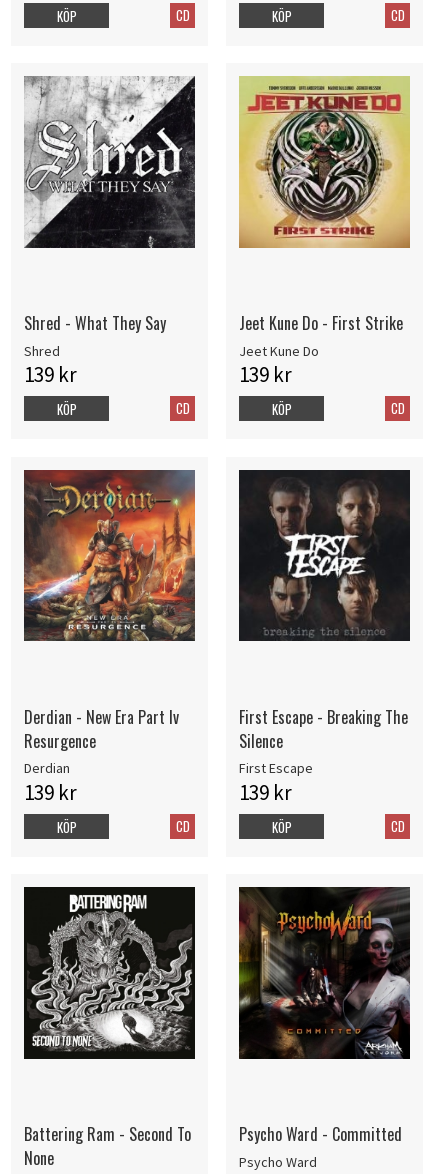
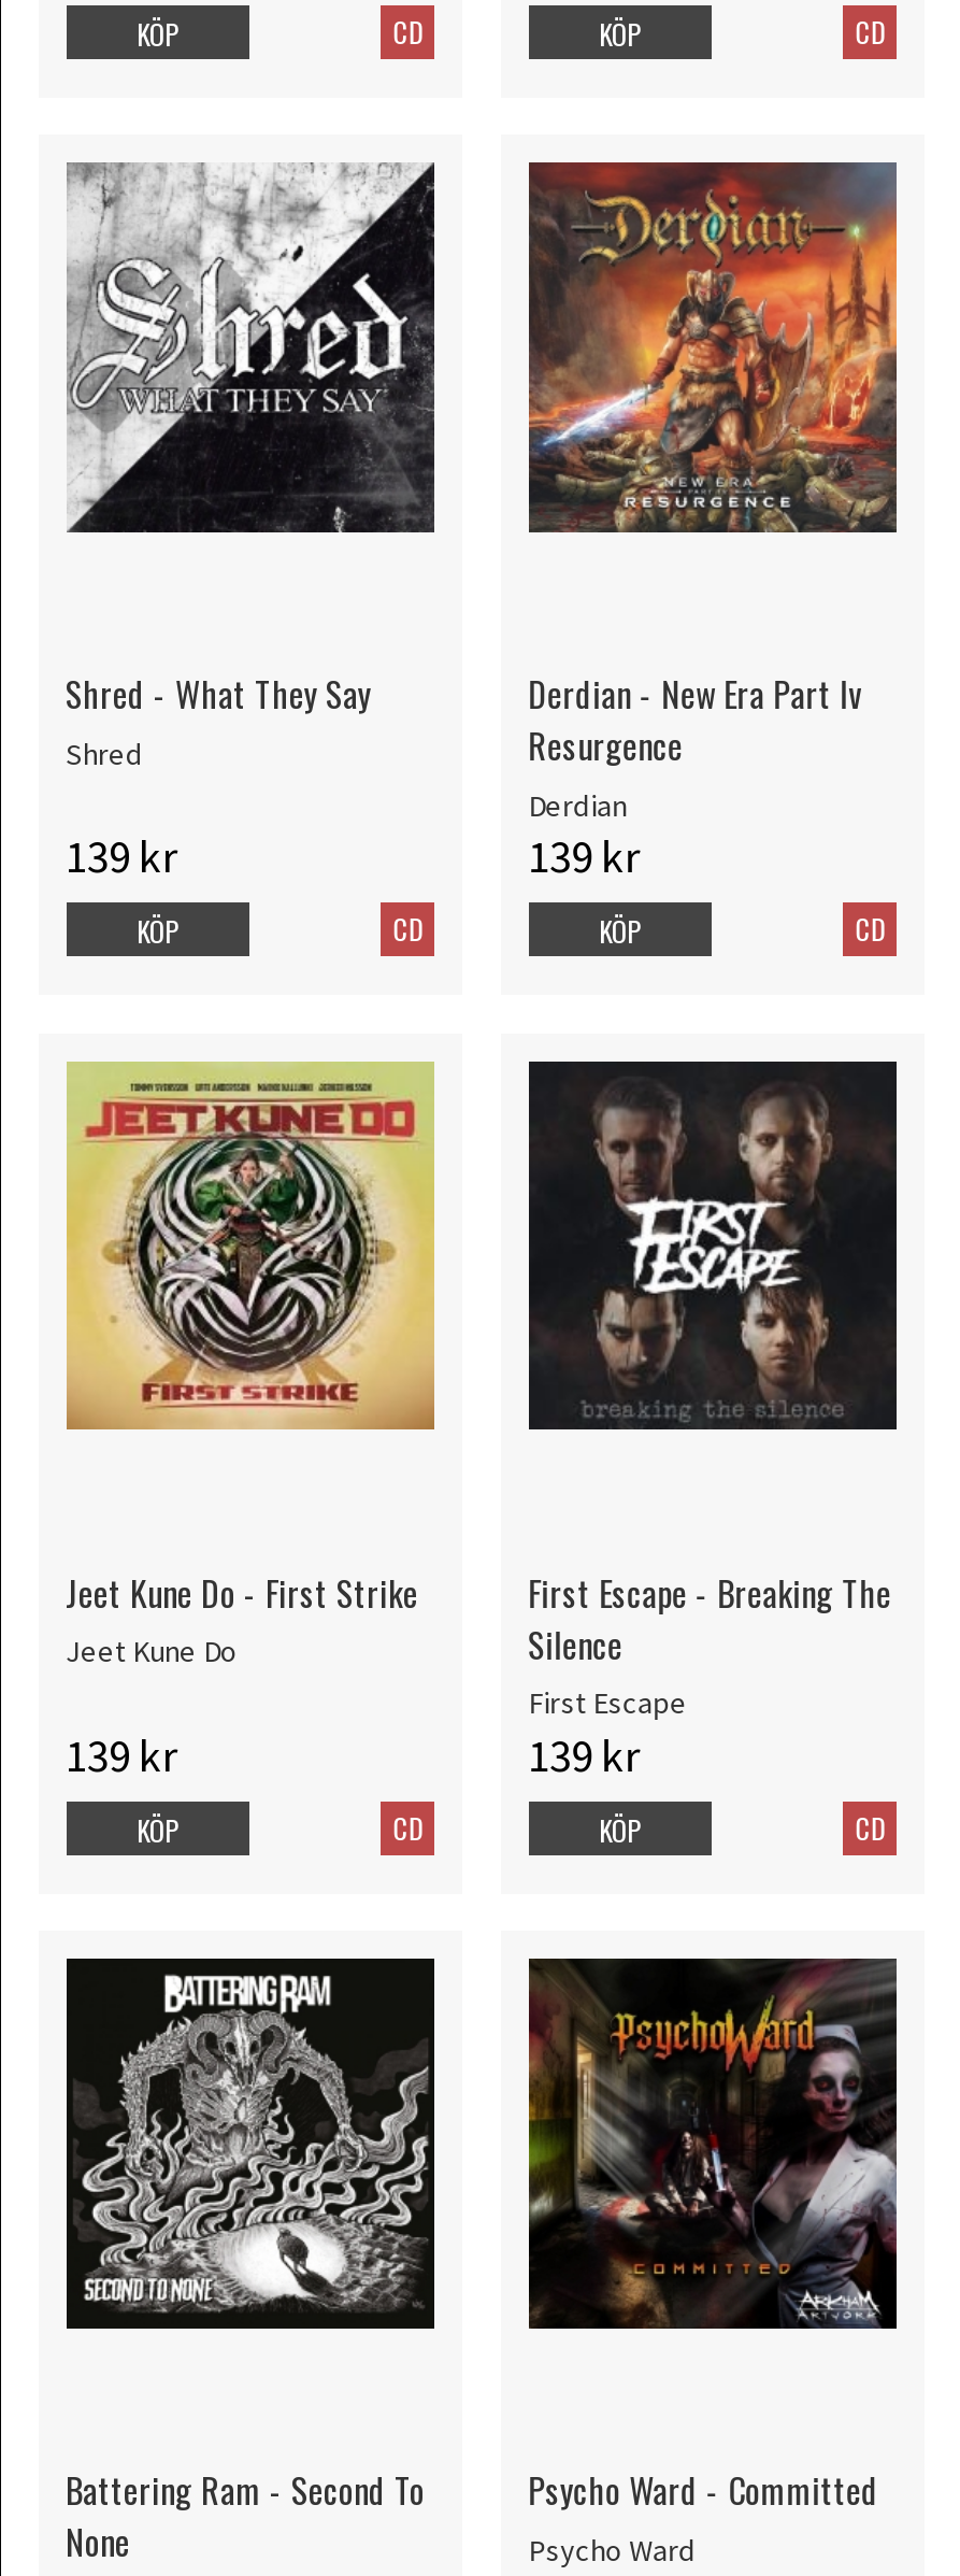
moved [238,76,411,249] -> [65,1062,436,1432]: [image]
moved [239,311,403,360] -> [66,1566,418,1671]: Jeet Kune Do - First Strike | Jeet Kune Do
moved [23,469,196,642] -> [527,160,899,535]: [image]
moved [23,704,178,777] -> [528,668,861,824]: Derdian - New Era Part Iv | Resurgence | Derdian

